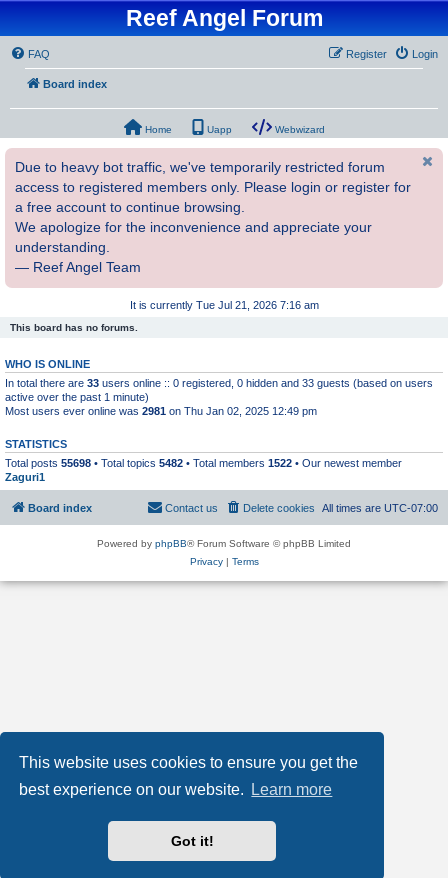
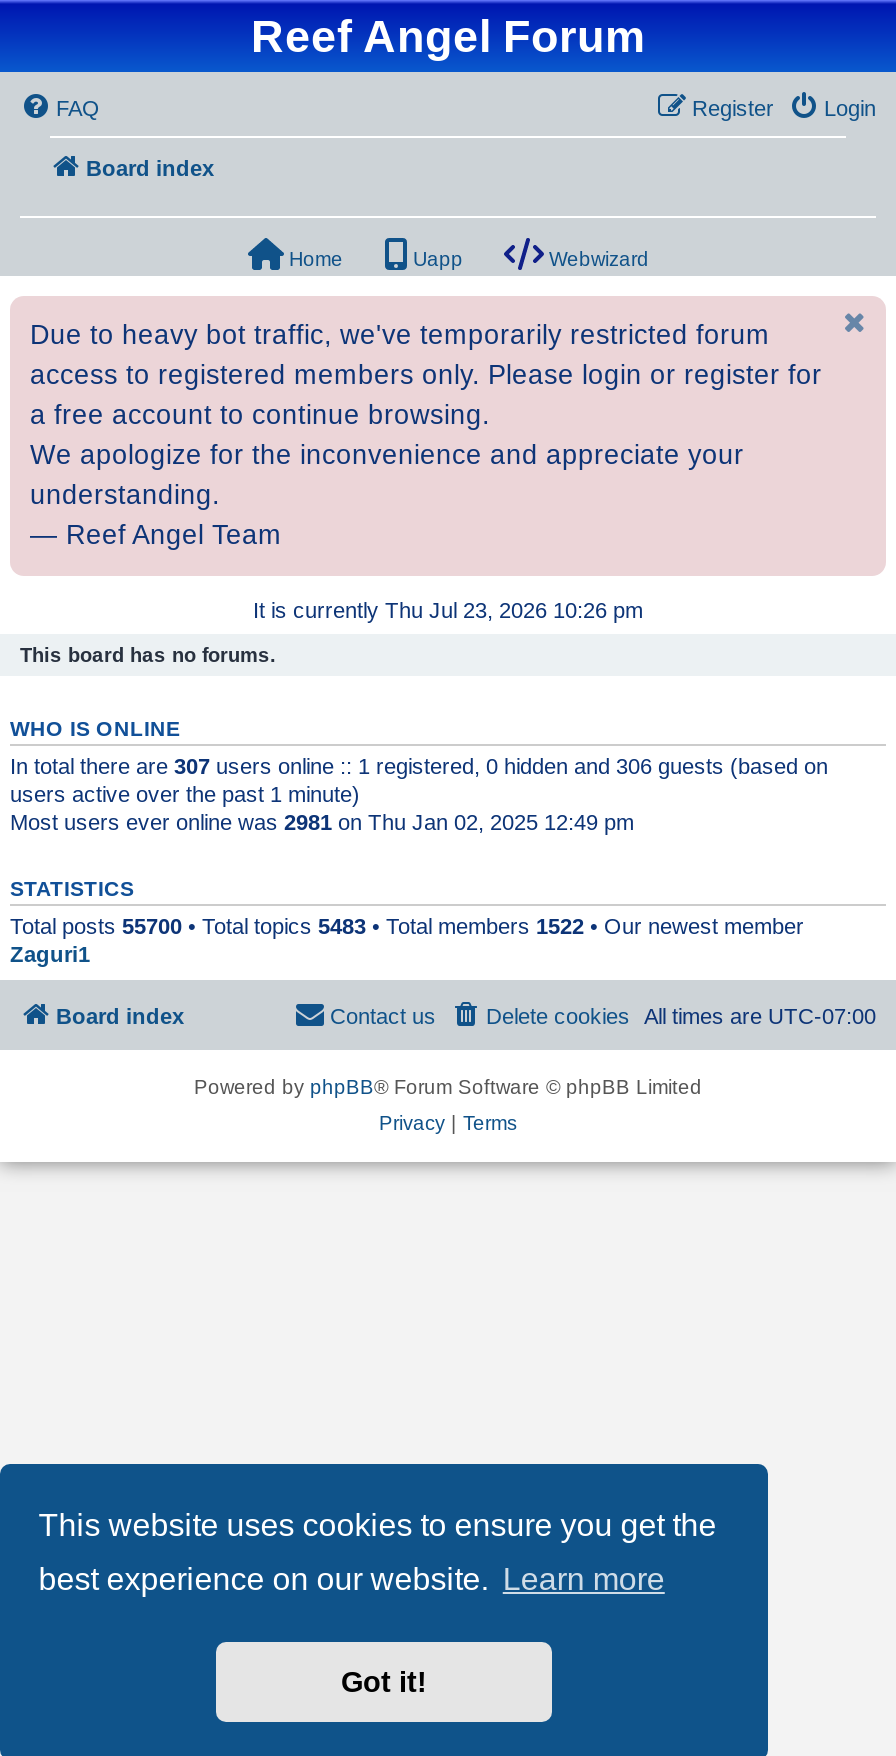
[129,299,318,311] It is currently Tue Jul 21, 2026 7:16 am -> [253,598,643,622] It is currently Thu Jul 23, 2026 10:26 pm
[5,377,433,403] In total there are 33 users online :: 0 registered, 0 hidden and 33 guests (based on users | active over the past 1 minute) -> [10,754,828,806] In total there are 307 users online :: 1 registered, 0 hidden and 306 guests (based on | users active over the past 1 minute)
[5,457,402,469] Total posts 55698 • Total topics 5482 • Total members 1522 • Our newest member -> [10,914,804,938] Total posts 55700 • Total topics 5483 • Total members 1522 • Our newest member

